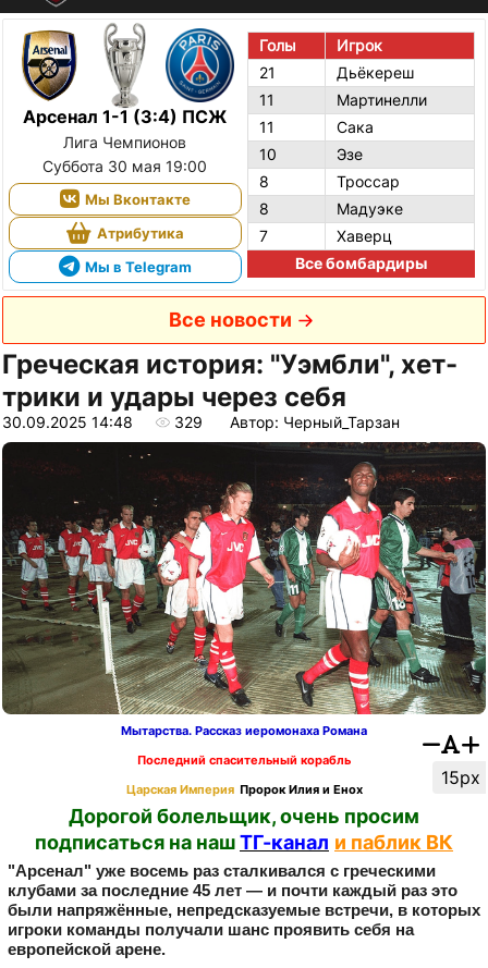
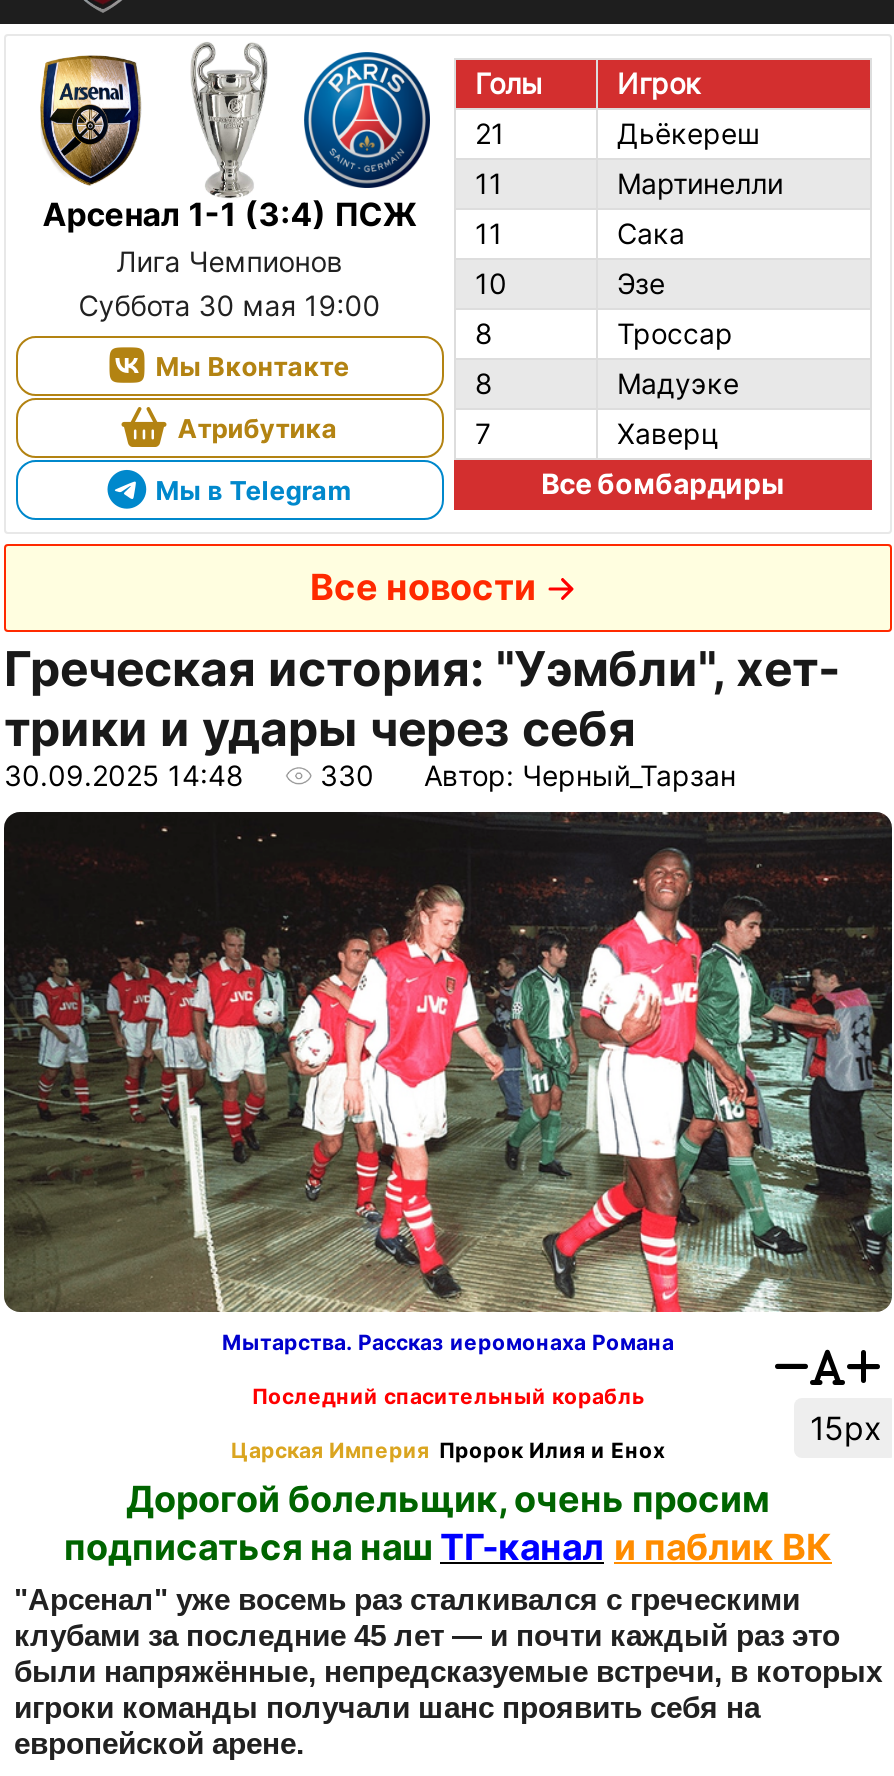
[174,413,400,431] 329 Автор: Черный_Тарзан -> [320,758,736,792] 330 Автор: Черный_Тарзан

